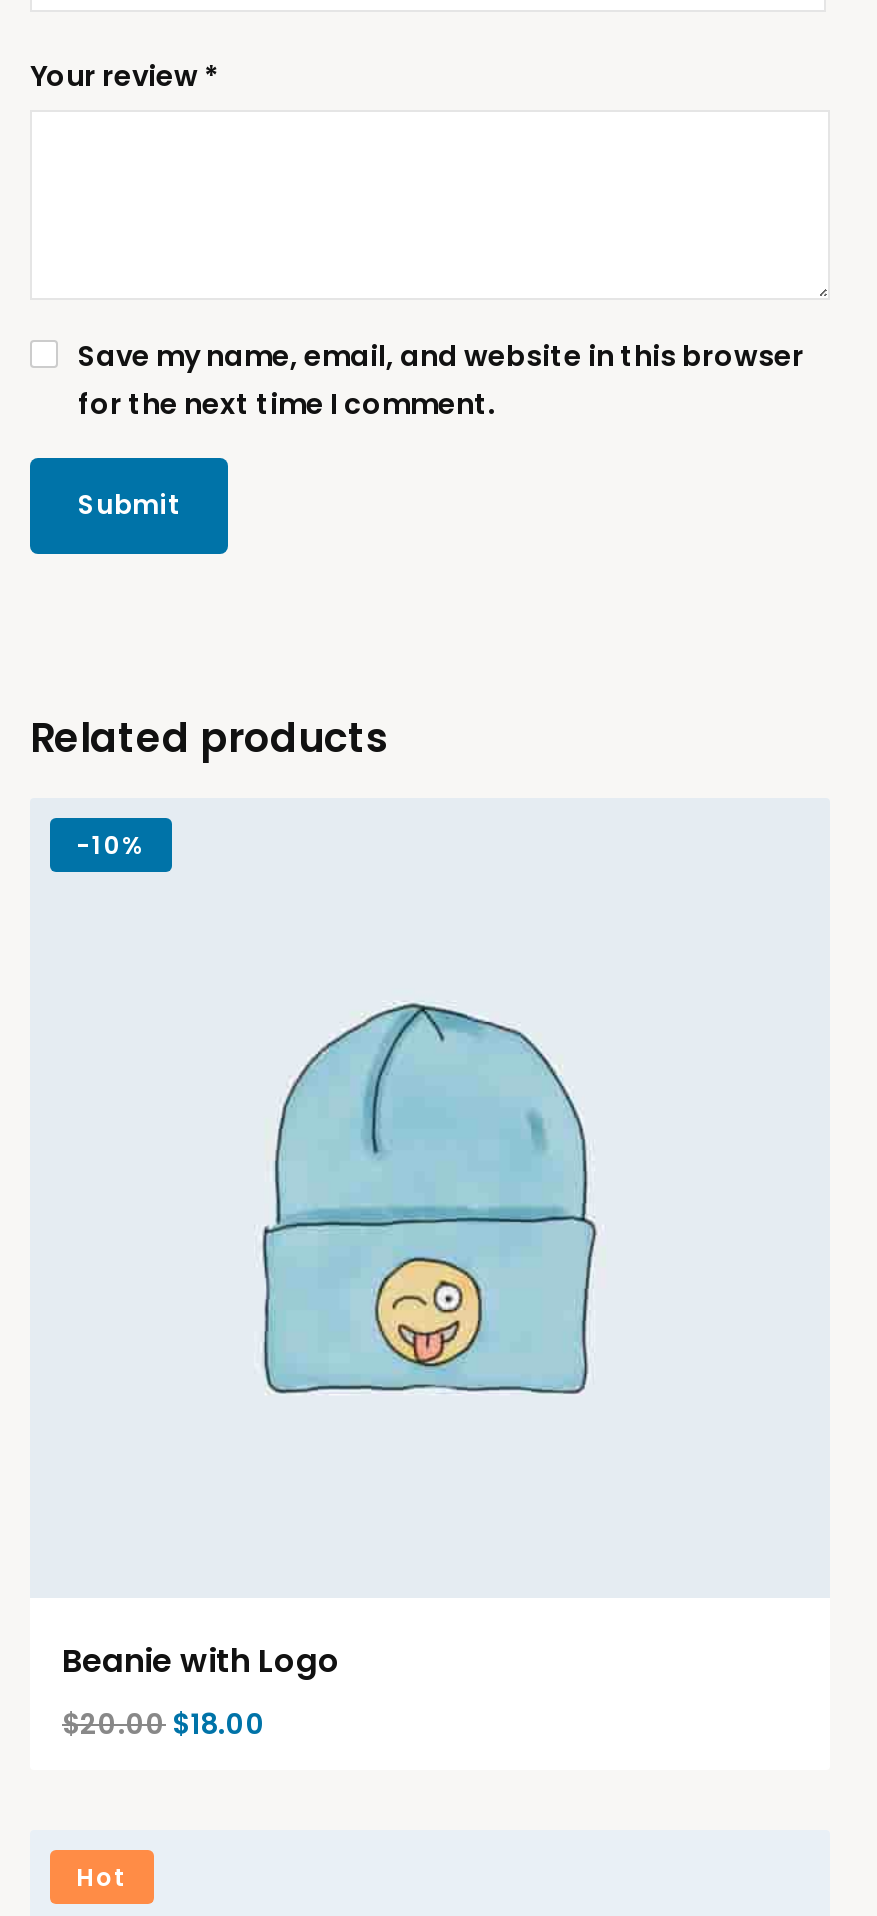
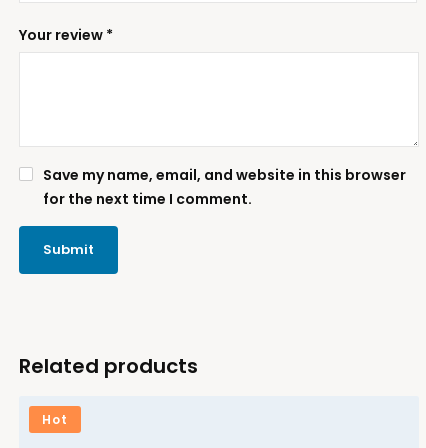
[76,828,146,862] - 10% -> none
[260,1000,598,1396] [image] -> none
[62,1638,340,1744] Beanie with Logo | $20.00 $18.00 -> none

